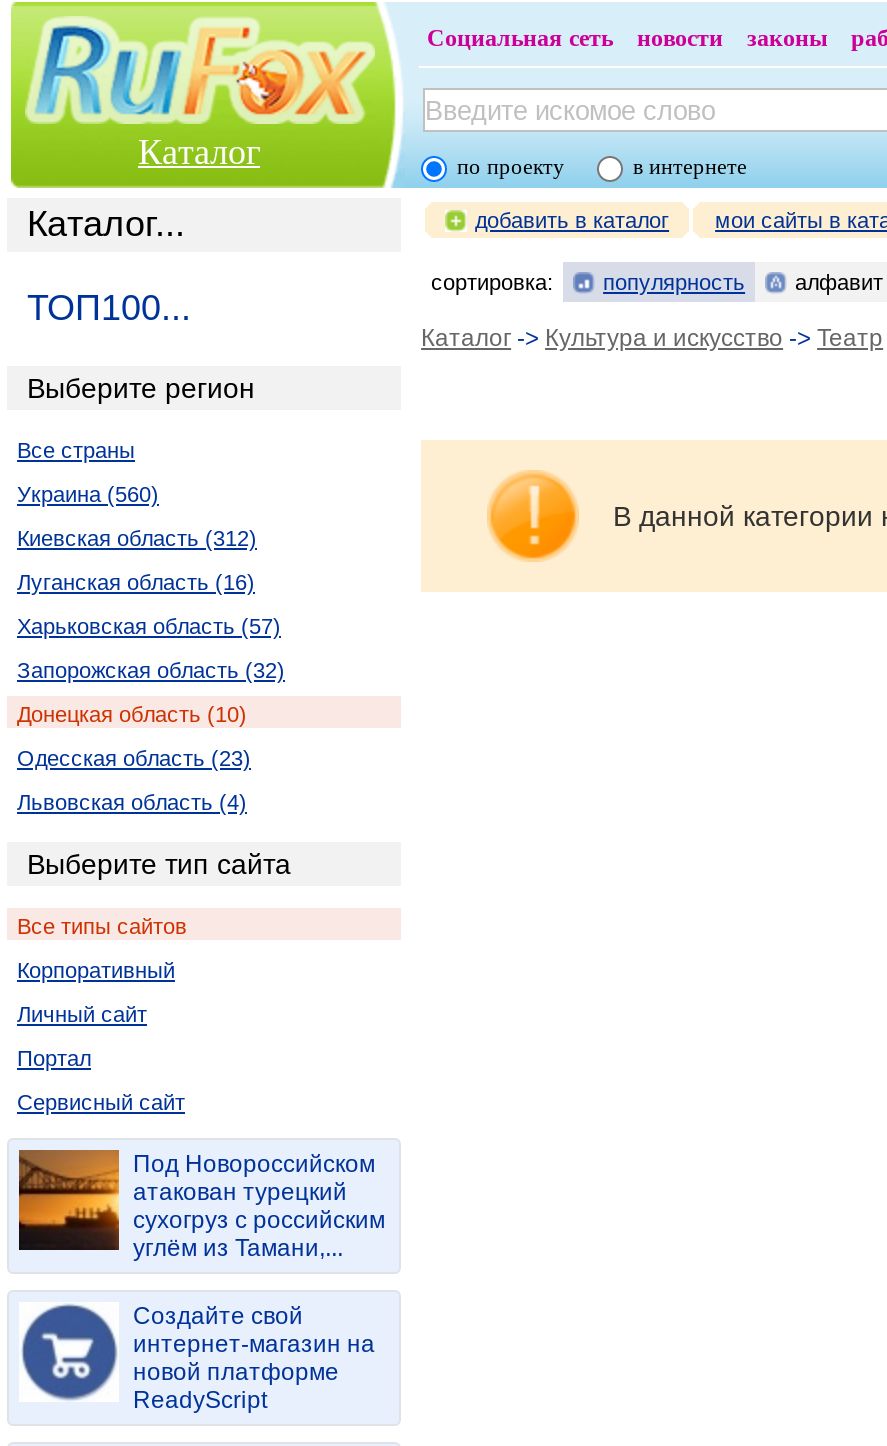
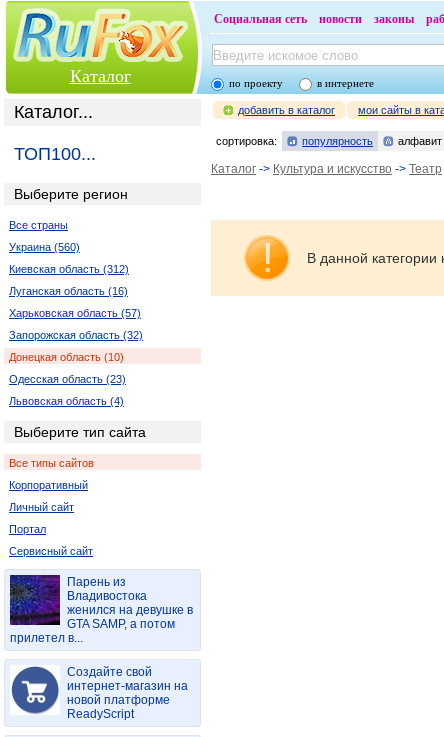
[17,1148,385,1262] [image] | Под Новороссийском | атакован турецкий | сухогруз с российским | углём из Тамани,... -> [9,574,193,645] [image] | Парень из | Владивостока | женился на девушке в | GTA SAMP, а потом | прилетел в...

